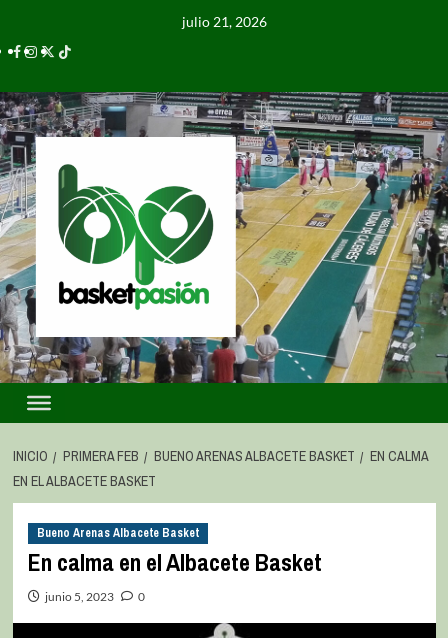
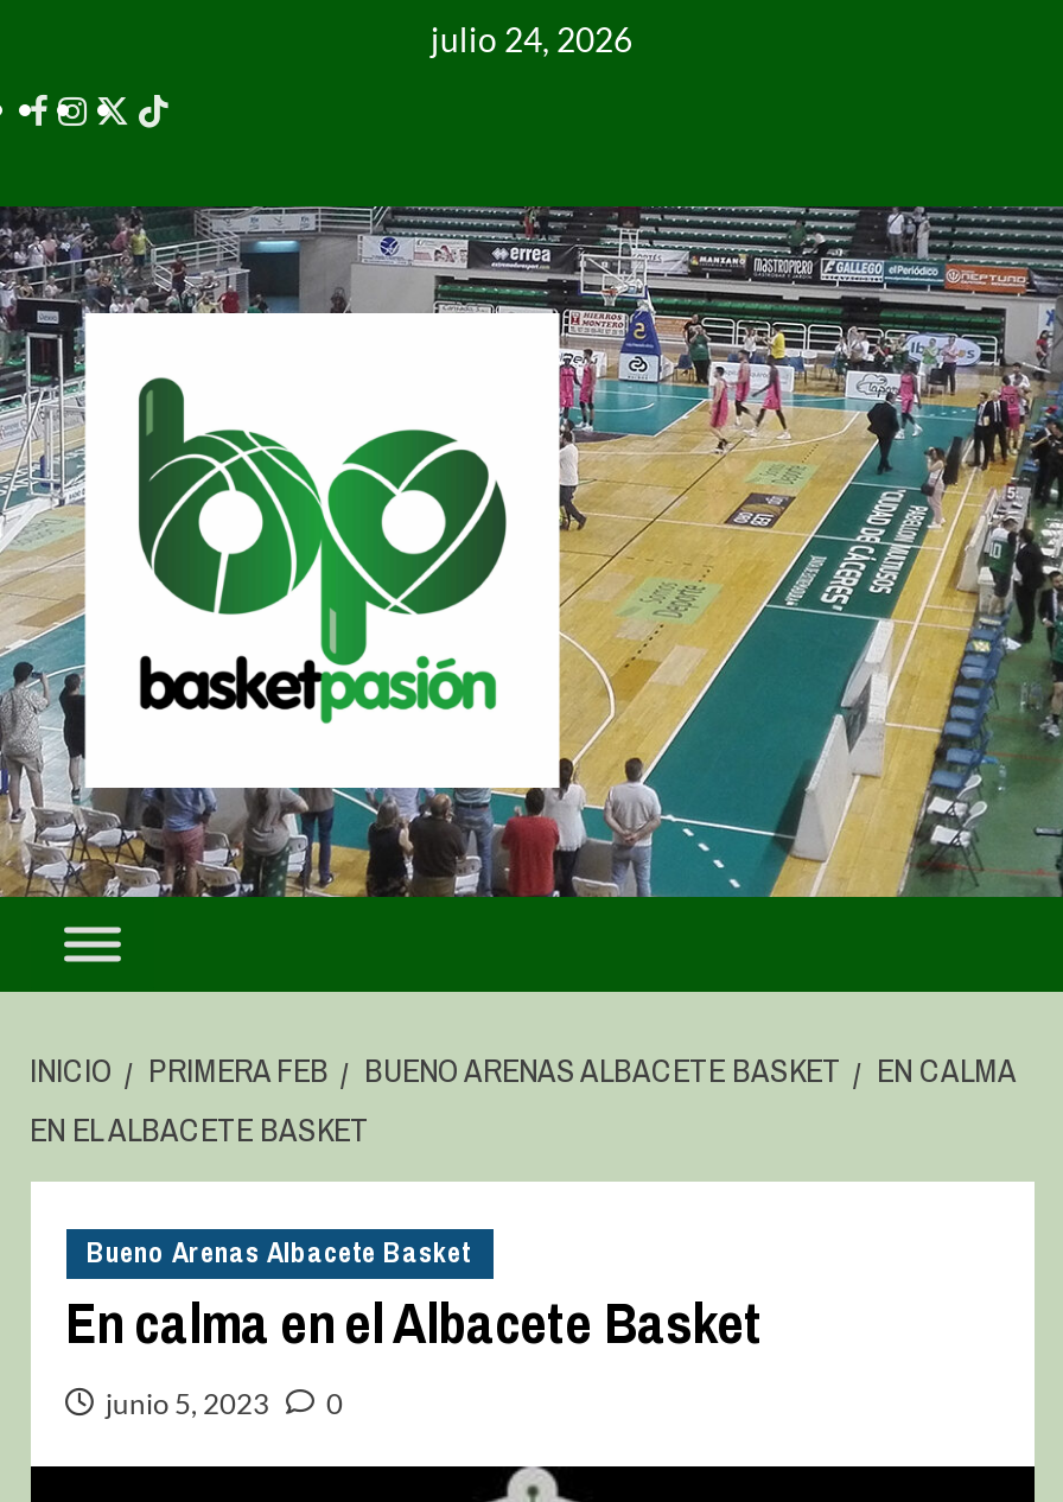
[181,13,266,30] julio 21, 2026 -> [431,19,632,59] julio 24, 2026

